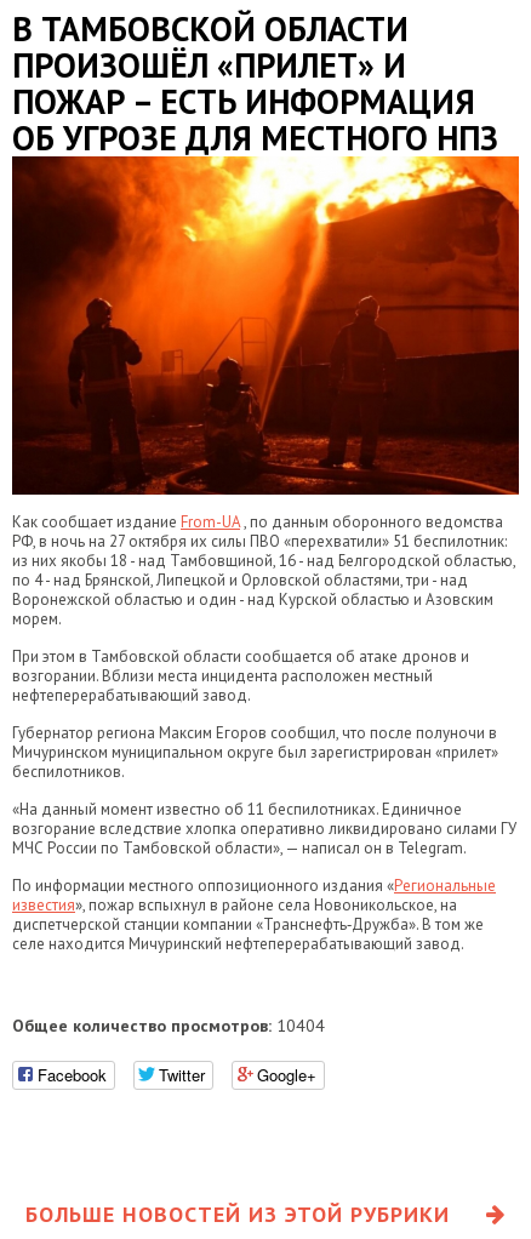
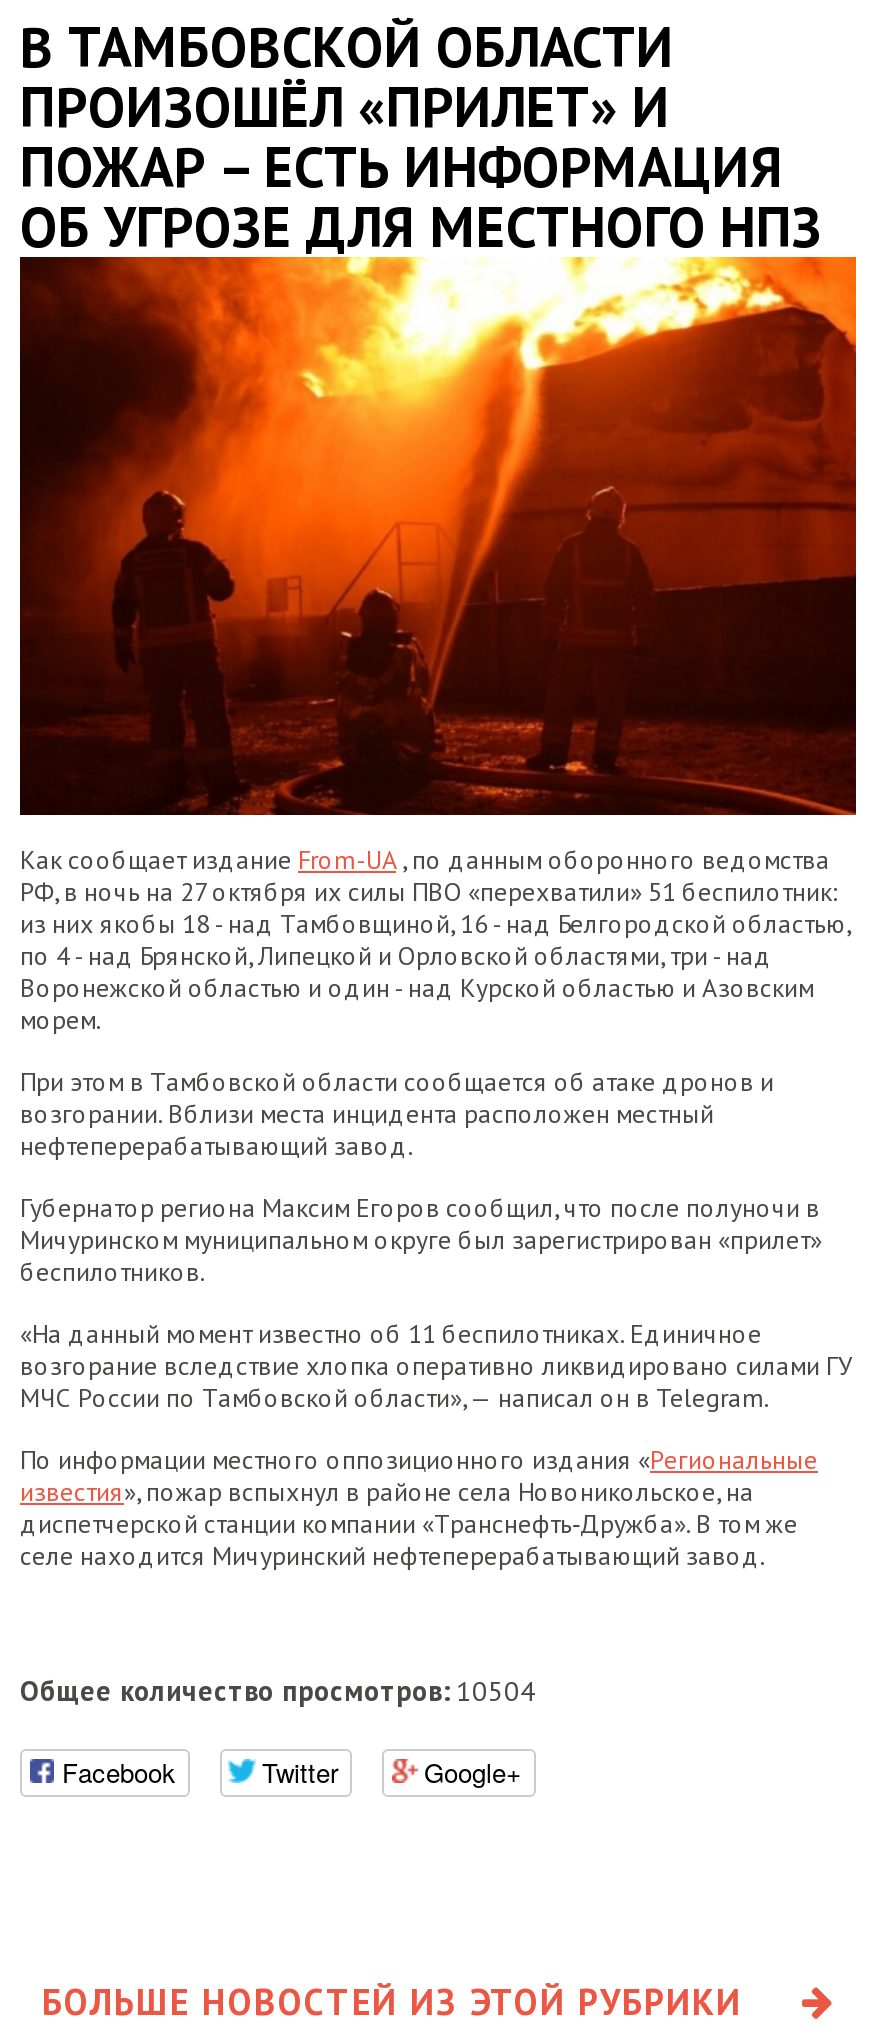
[12,1014,325,1036] Общее количество просмотров: 10404 -> [20,1672,536,1708] Общее количество просмотров: 10504

